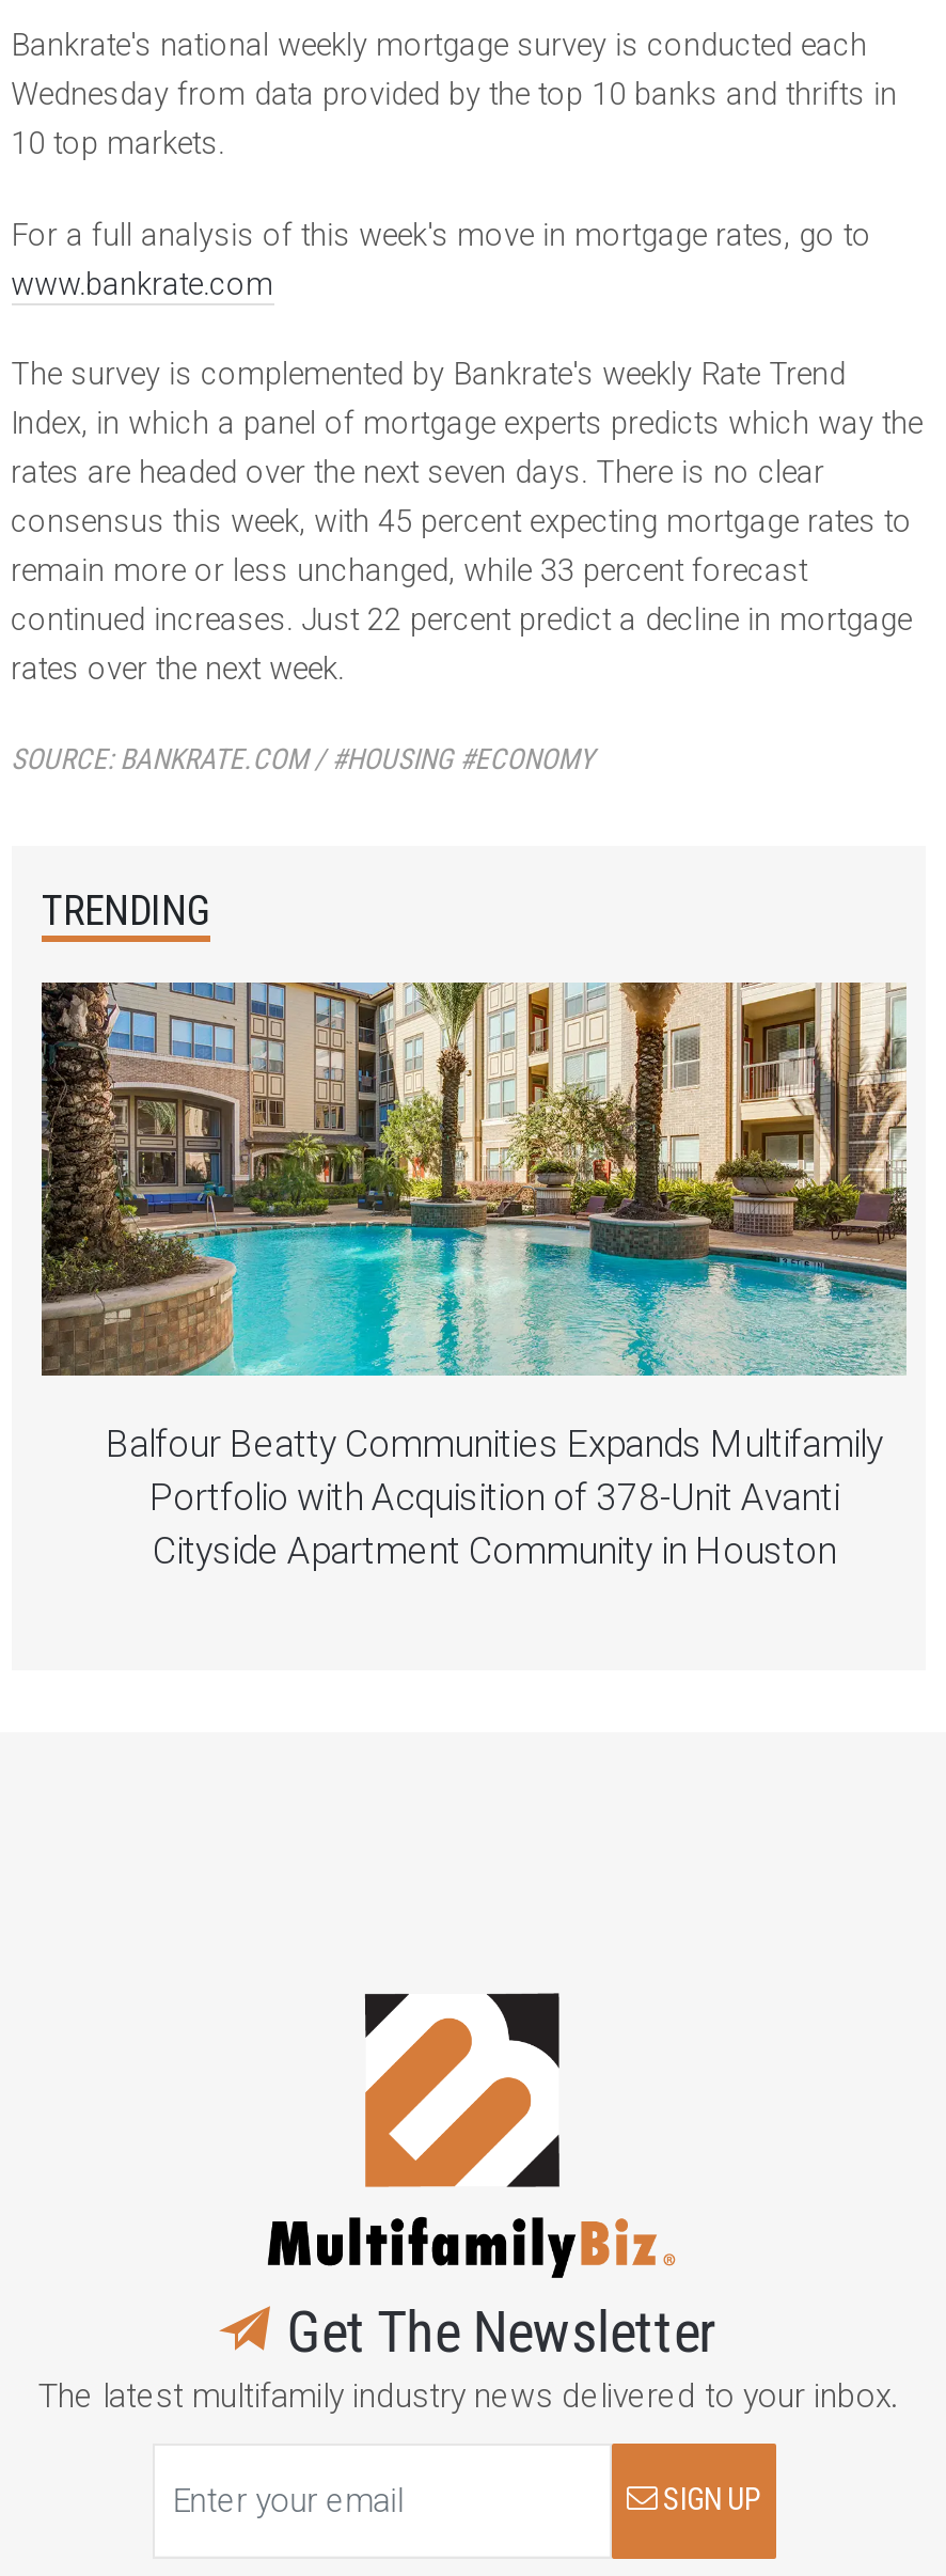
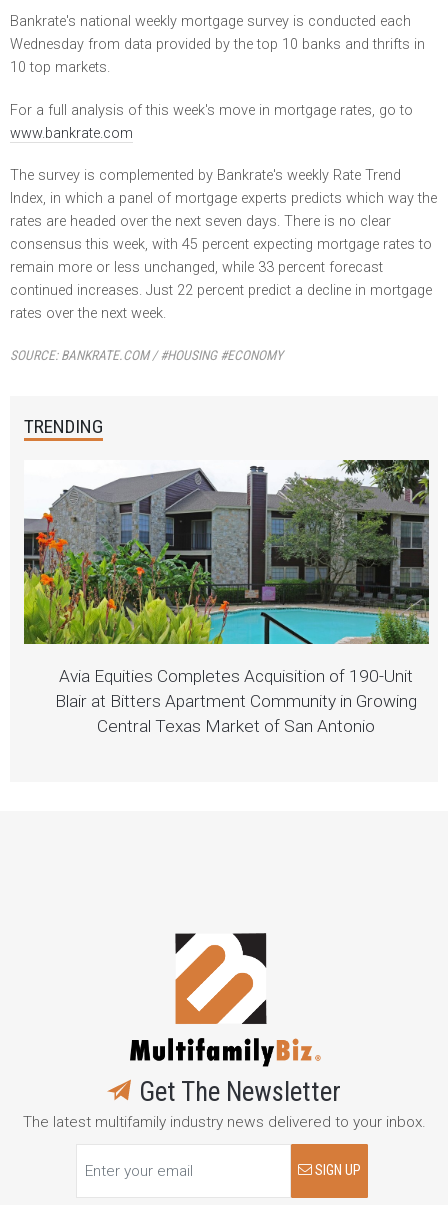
[40,980,909,1571] [image] | Balfour Beatty Communities Expands Multifamily | Portfolio with Acquisition of 378-Unit Avanti | Cityside Apartment Community in Houston -> [23,459,430,736] [image] | Avia Equities Completes Acquisition of 190-Unit | Blair at Bitters Apartment Community in Growing | Central Texas Market of San Antonio

